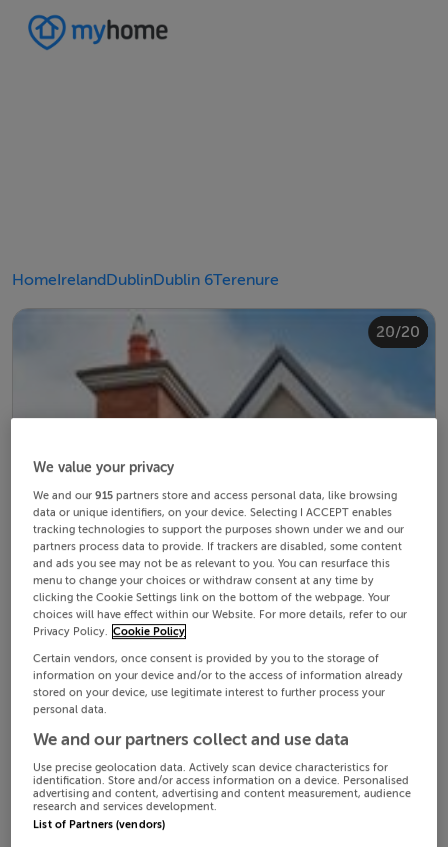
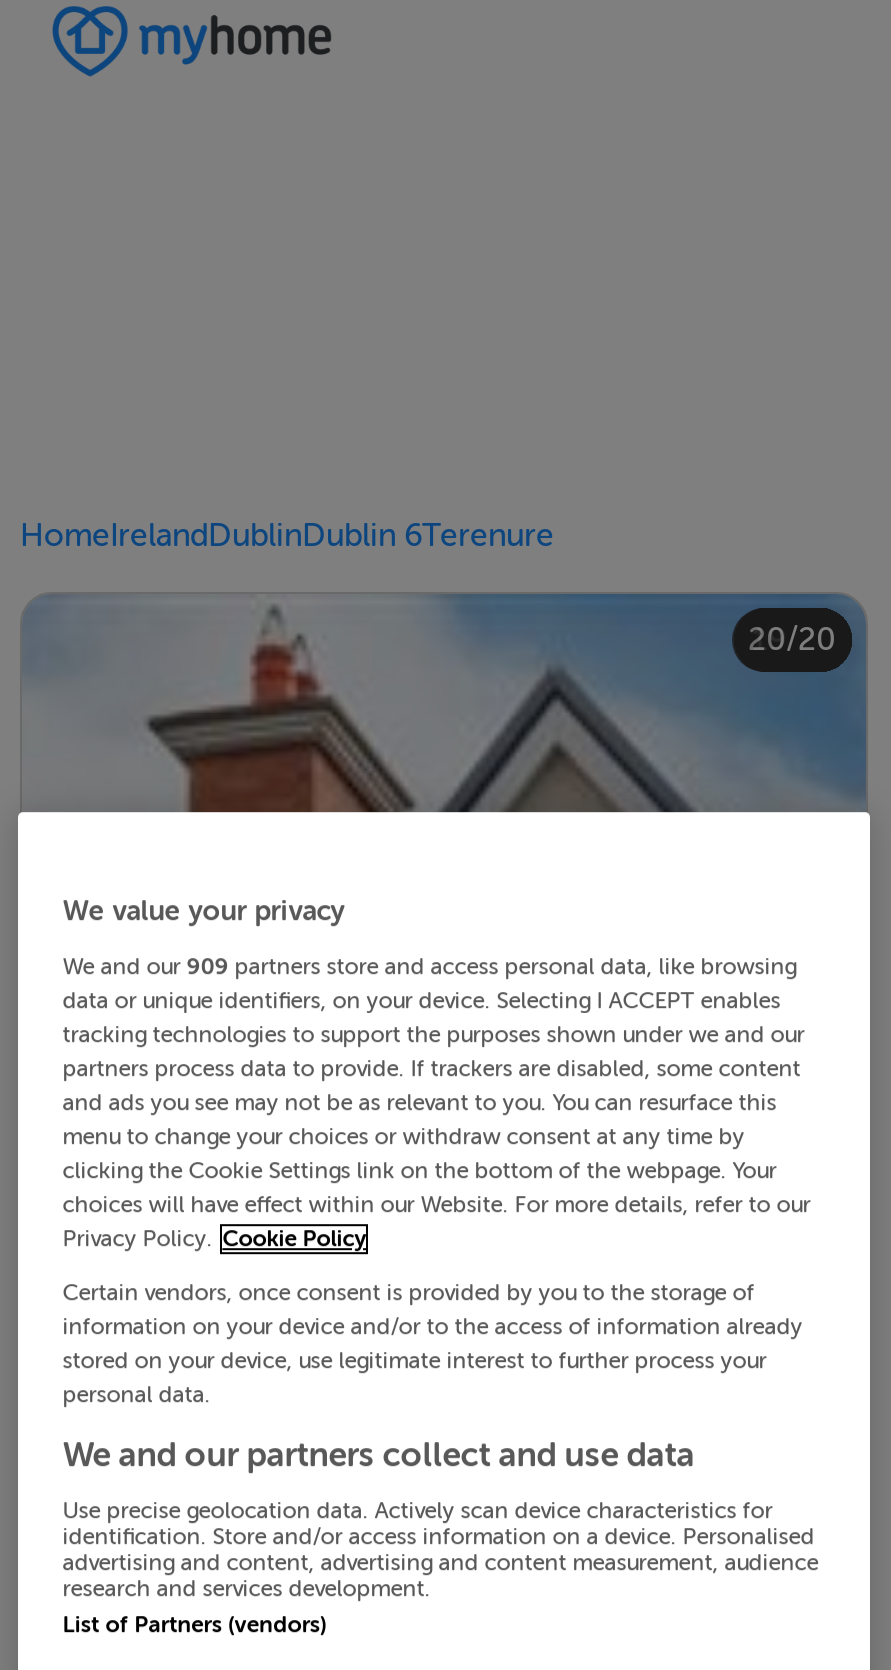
[33,489,397,502] We and our 915 partners store and access personal data, like browsing -> [62,953,796,979] We and our 909 partners store and access personal data, like browsing

